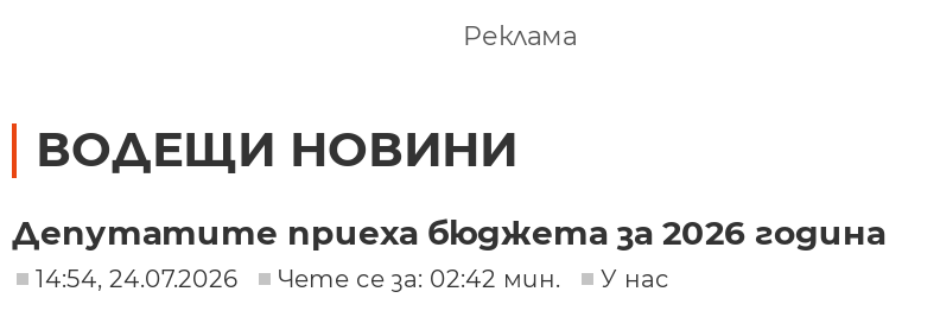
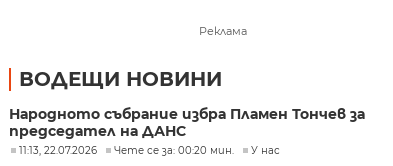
[12,212,885,295] Депутатите приеха бюджета за 2026 година | 14:54, 24.07.2026 | Чете се за: 02:42 мин. -> [9,105,365,157] Народното събрание избра Пламен Тончев за | председател на ДАНС | 11:13, 22.07.2026 | Чете се за: 00:20 мин.

